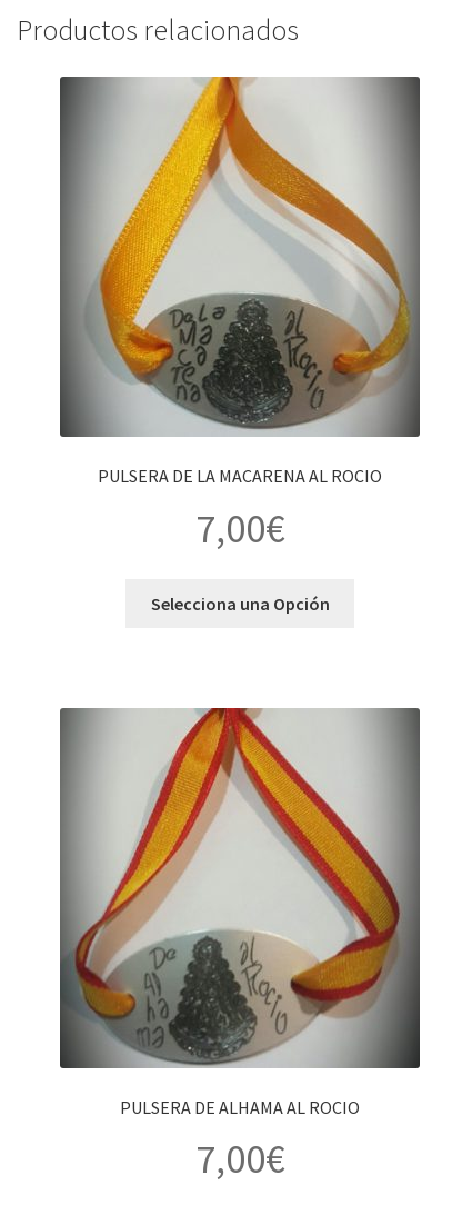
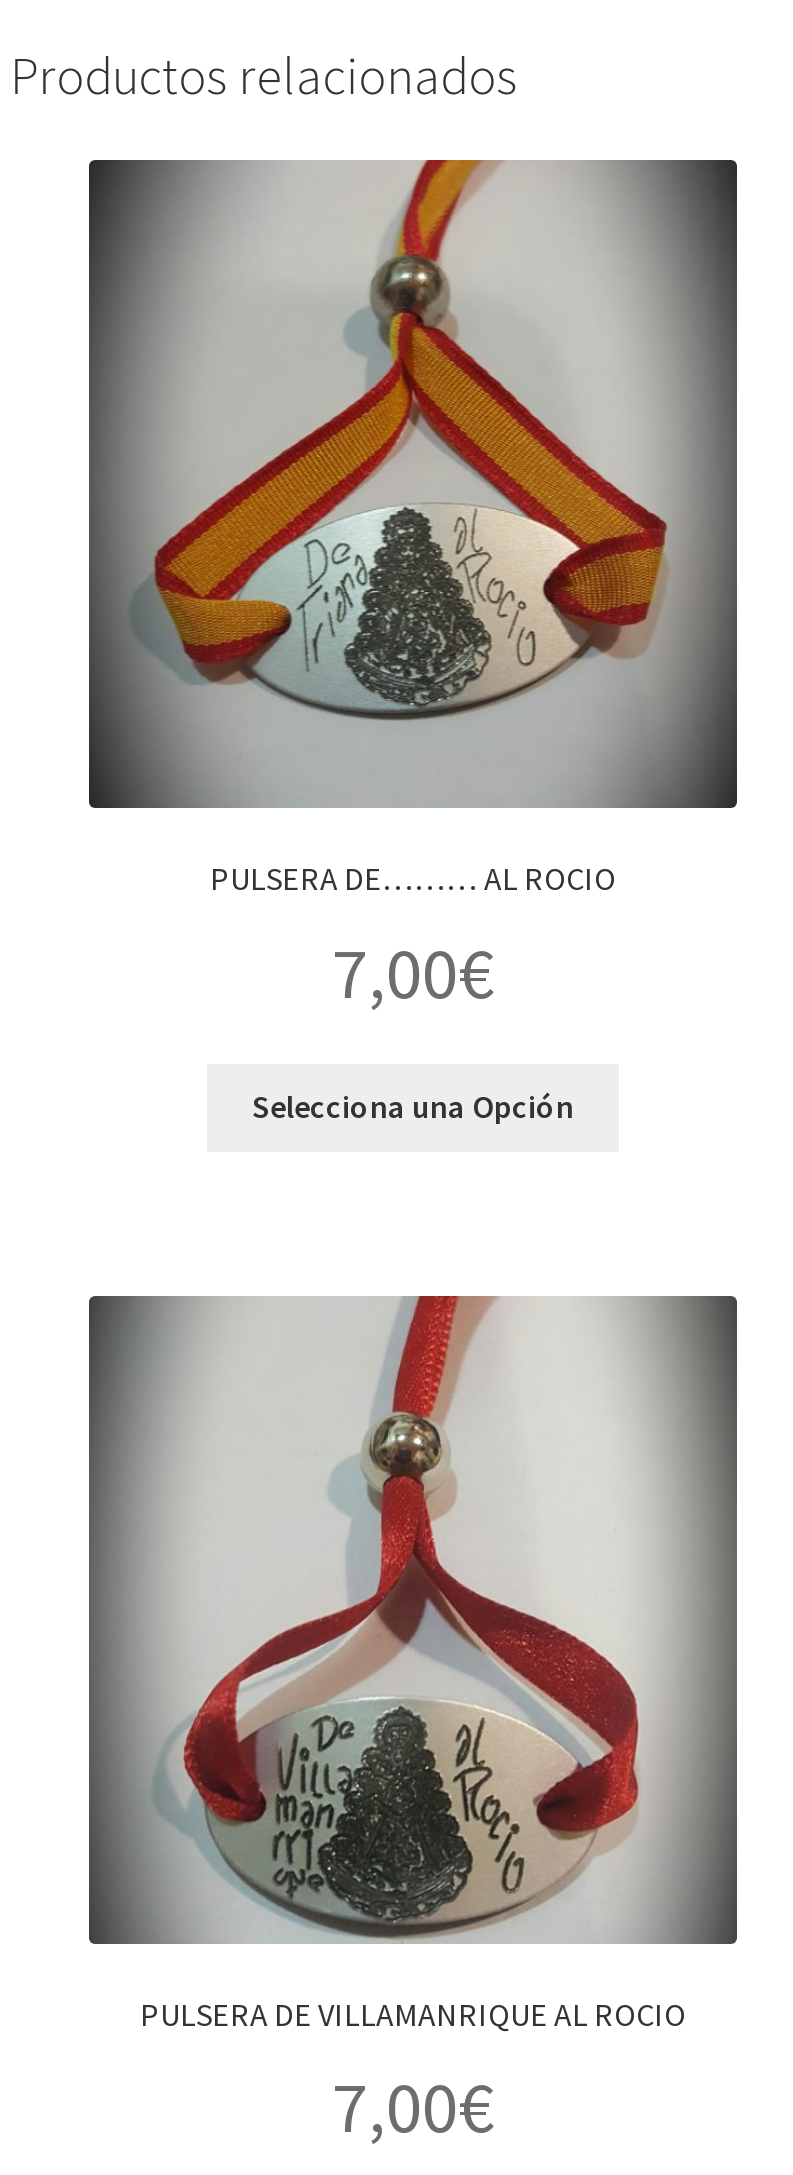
[79,76,409,487] [image] | PULSERA DE LA MACARENA AL ROCIO -> [125,158,717,898] [image] | PULSERA DE……… AL ROCIO
[72,707,418,1118] [image] | PULSERA DE ALHAMA AL ROCIO -> [115,1296,729,2034] [image] | PULSERA DE VILLAMANRIQUE AL ROCIO

